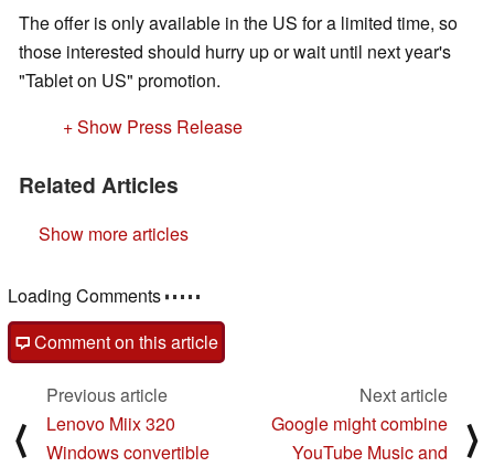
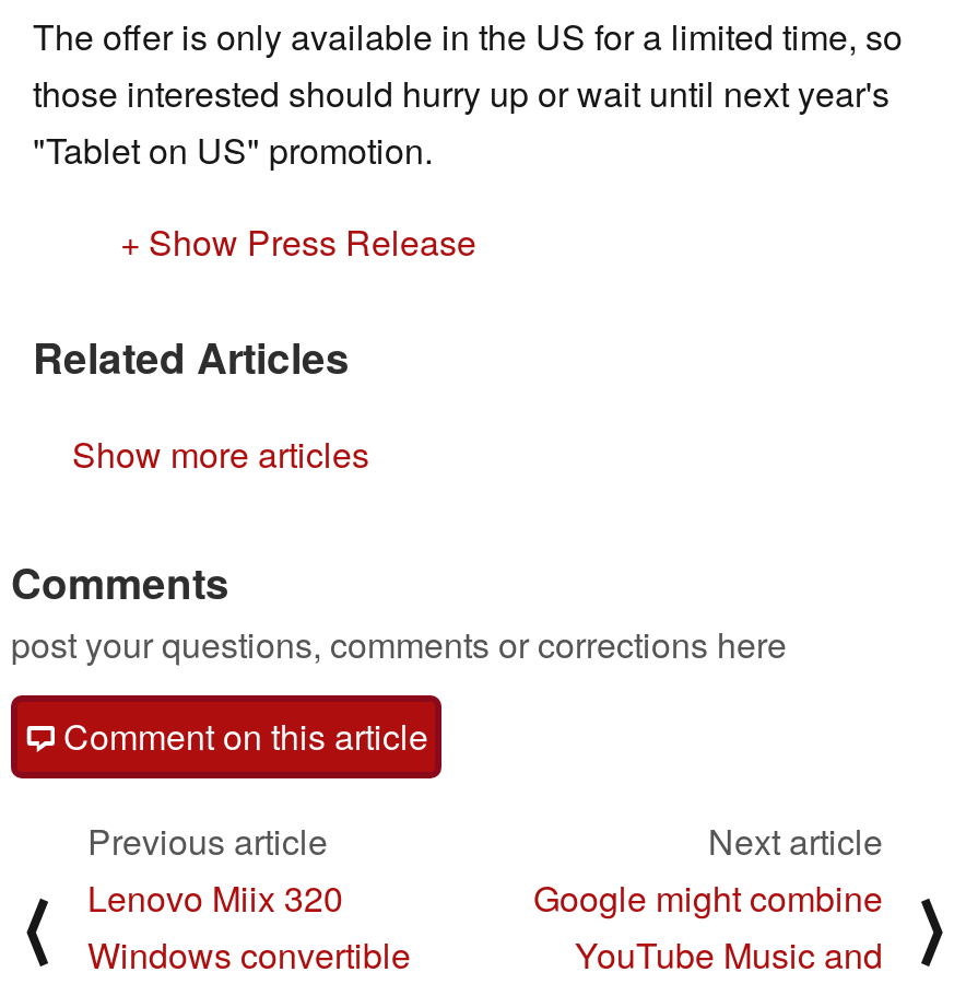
[8,283,165,308] Loading Comments -> [11,551,787,669] Comments | post your questions, comments or corrections here

